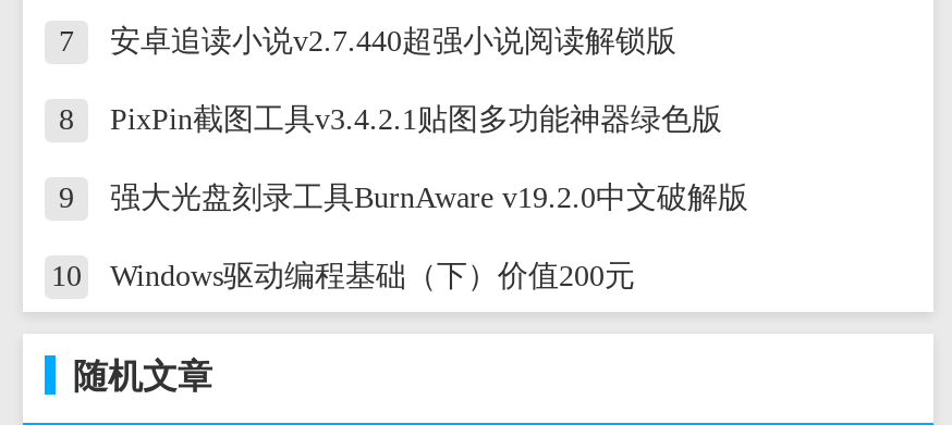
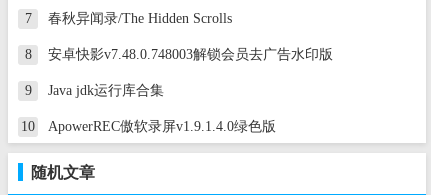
[110,24,676,57] 安卓追读小说v2.7.440超强小说阅读解锁版 -> [48,11,232,26] 春秋异闻录/The Hidden Scrolls
[110,102,722,135] PixPin截图工具v3.4.2.1贴图多功能神器绿色版 -> [48,47,333,62] 安卓快影v7.48.0.748003解锁会员去广告水印版
[110,181,748,213] 强大光盘刻录工具BurnAware v19.2.0中文破解版 -> [48,83,164,98] Java jdk运行库合集
[110,259,635,292] Windows驱动编程基础（下）价值200元 -> [48,119,276,134] ApowerREC傲软录屏v1.9.1.4.0绿色版

